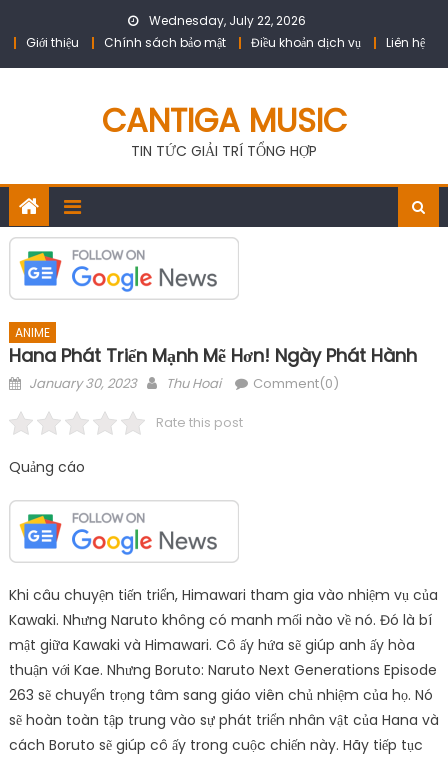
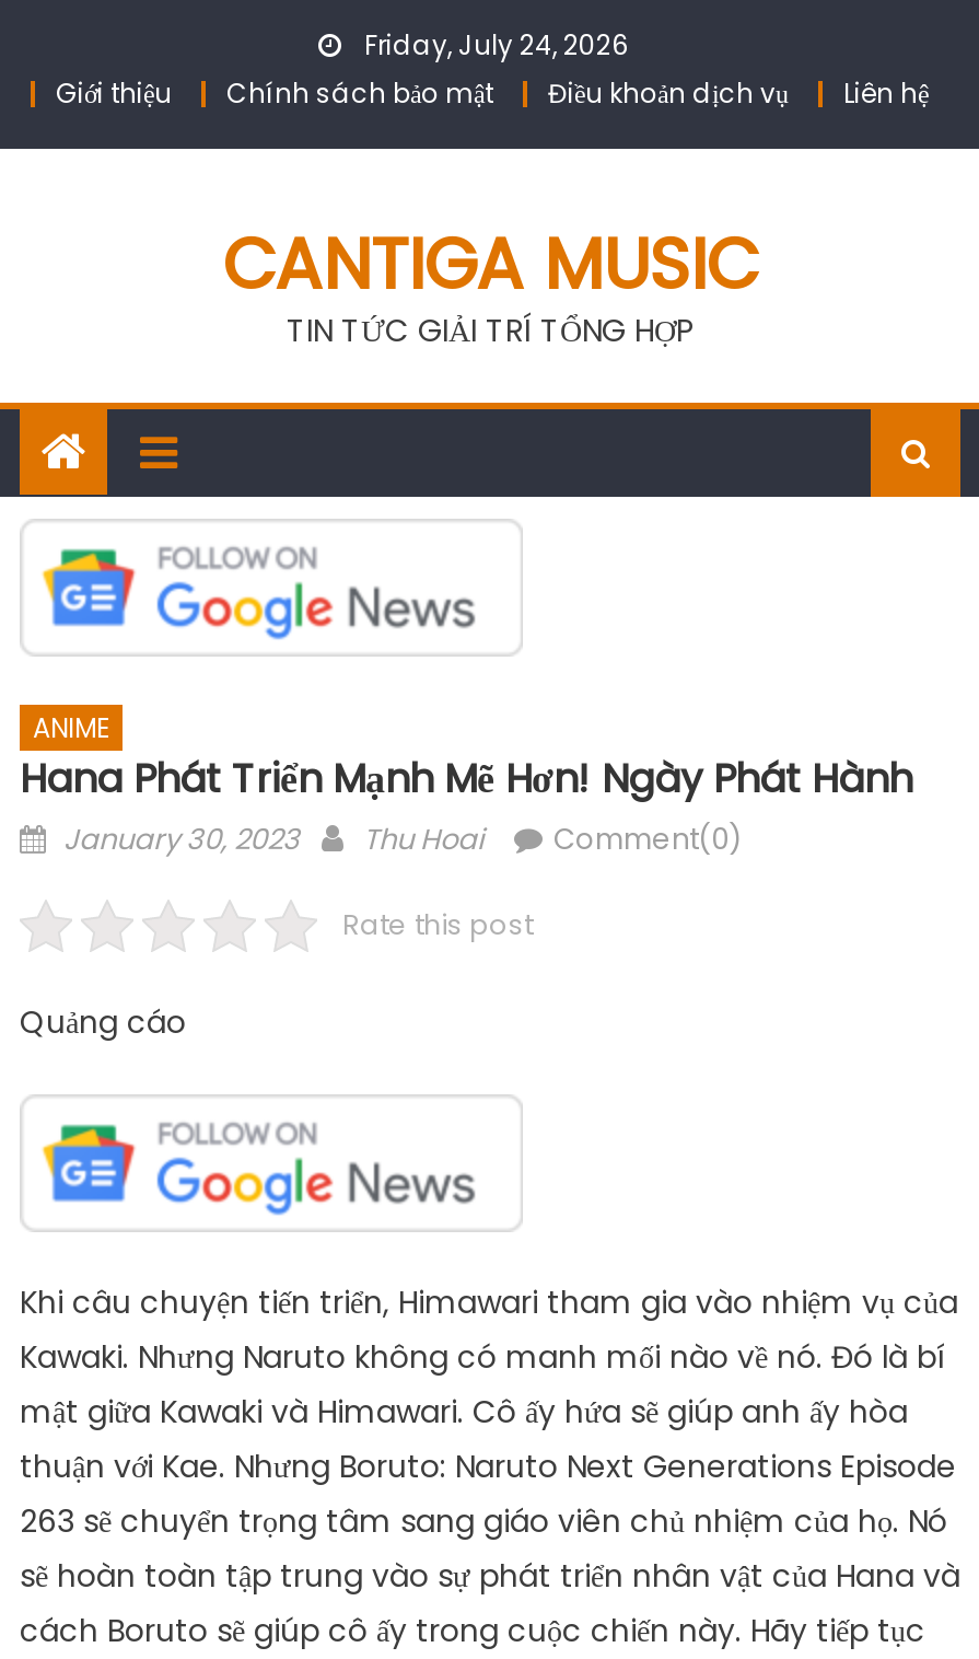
[145,12,305,29] Wednesday, July 22, 2026 -> [358,26,629,63] Friday, July 24, 2026

